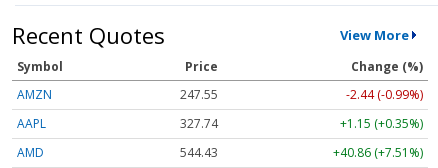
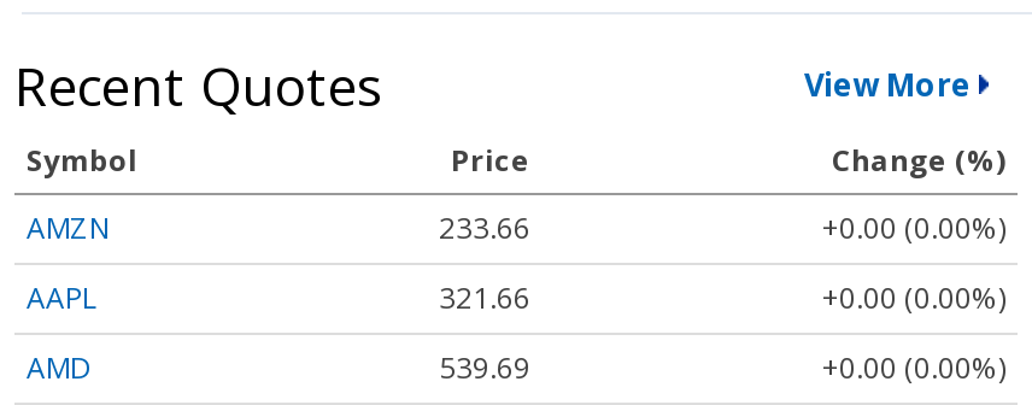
[180,85,218,102] 247.55 -> [439,206,530,247] 233.66
[346,85,423,102] -2.44 (-0.99%) -> [822,206,1005,247] +0.00 (0.00%)
[180,114,218,131] 327.74 -> [439,276,530,317] 321.66
[340,114,423,131] +1.15 (+0.35%) -> [822,276,1005,317] +0.00 (0.00%)
[180,143,218,160] 544.43 -> [439,346,530,387] 539.69
[333,143,423,160] +40.86 (+7.51%) -> [822,346,1005,387] +0.00 (0.00%)

